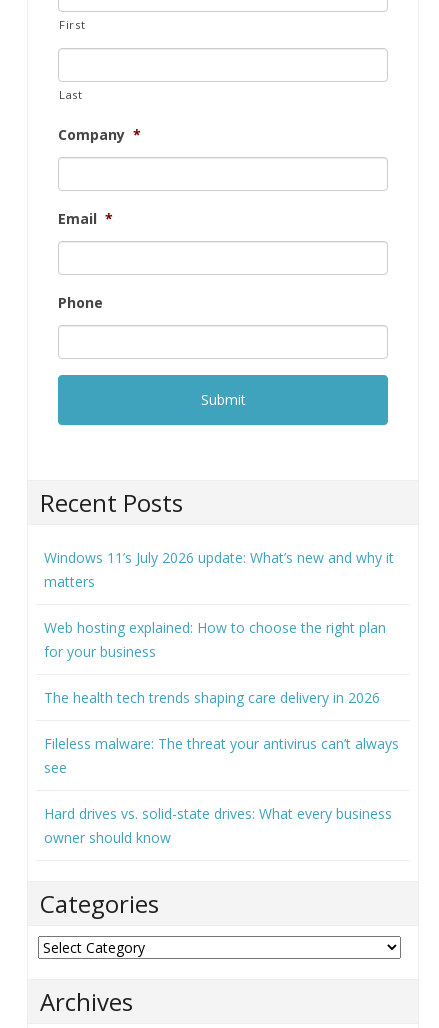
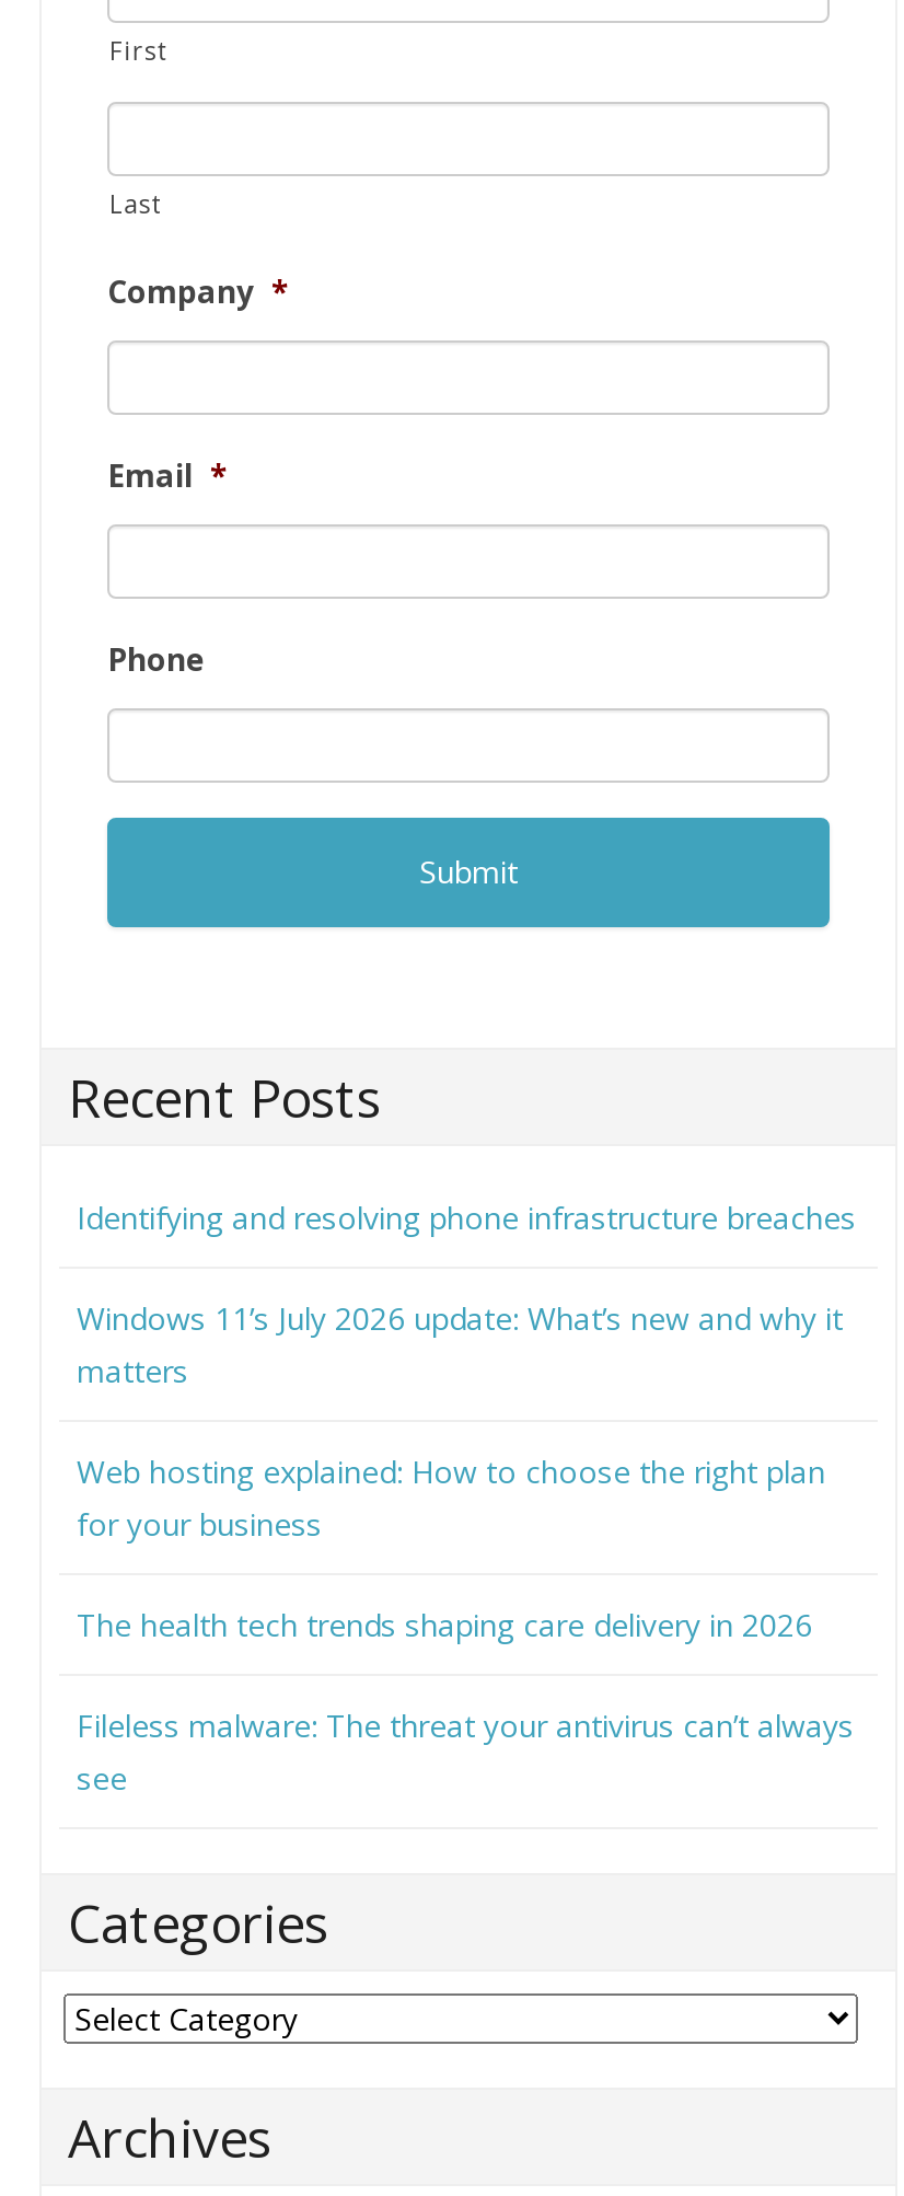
none -> [77,1196,856,1238] Identifying and resolving phone infrastructure breaches
moved [44,548,399,777] -> [77,1297,854,1798]: Windows 11’s July 2026 update: What’s new and why it | matters | Web hosting explained: How to choose the right plan | for your business | The health tech trends shaping care delivery in 2026 | Fileless malware: The threat your antivirus can’t always | see
[44,804,392,847] Hard drives vs. solid-state drives: What every business | owner should know -> none

